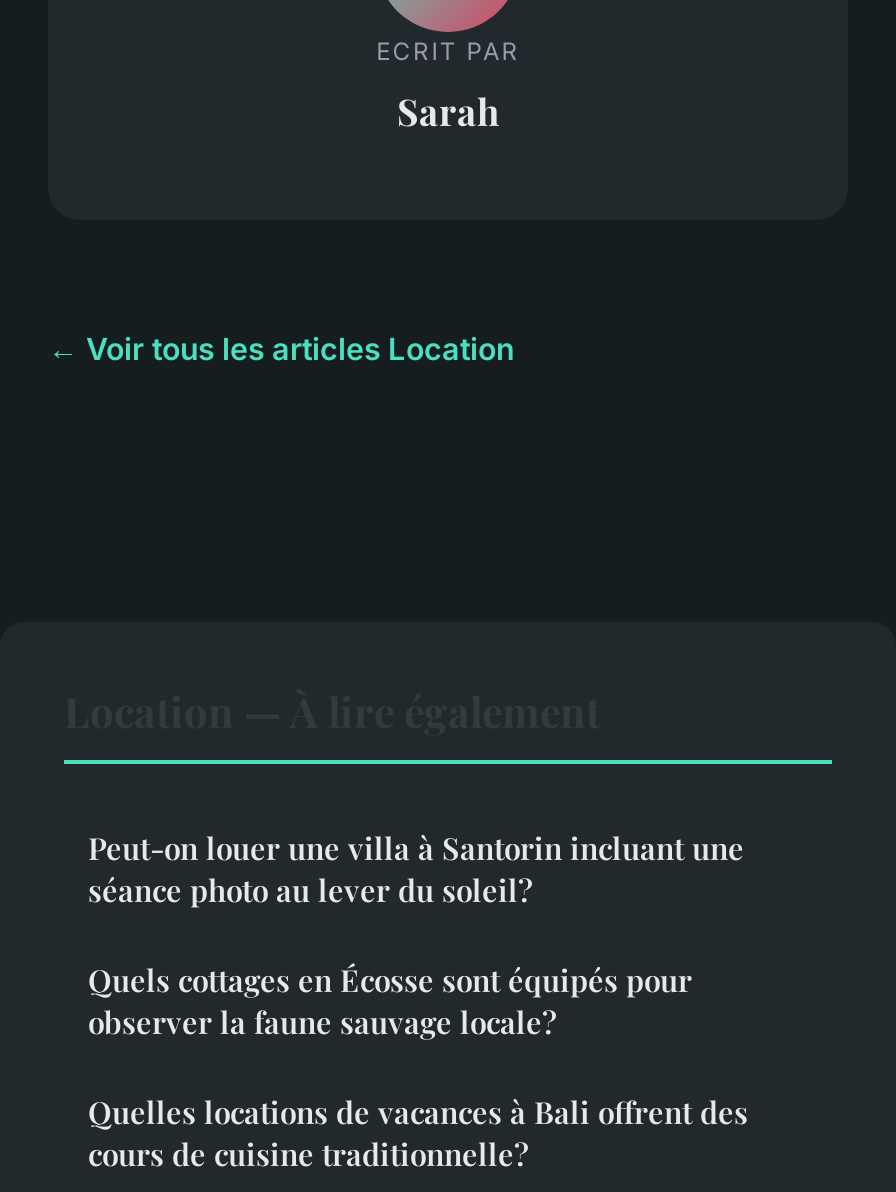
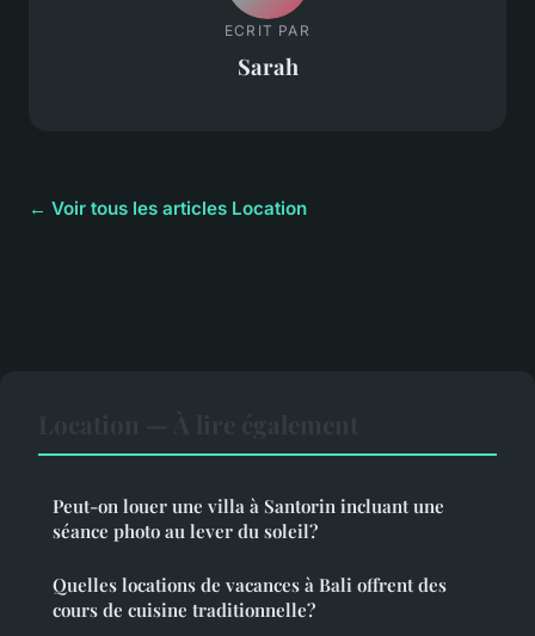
[88,959,692,1041] Quels cottages en Écosse sont équipés pour | observer la faune sauvage locale? -> none

